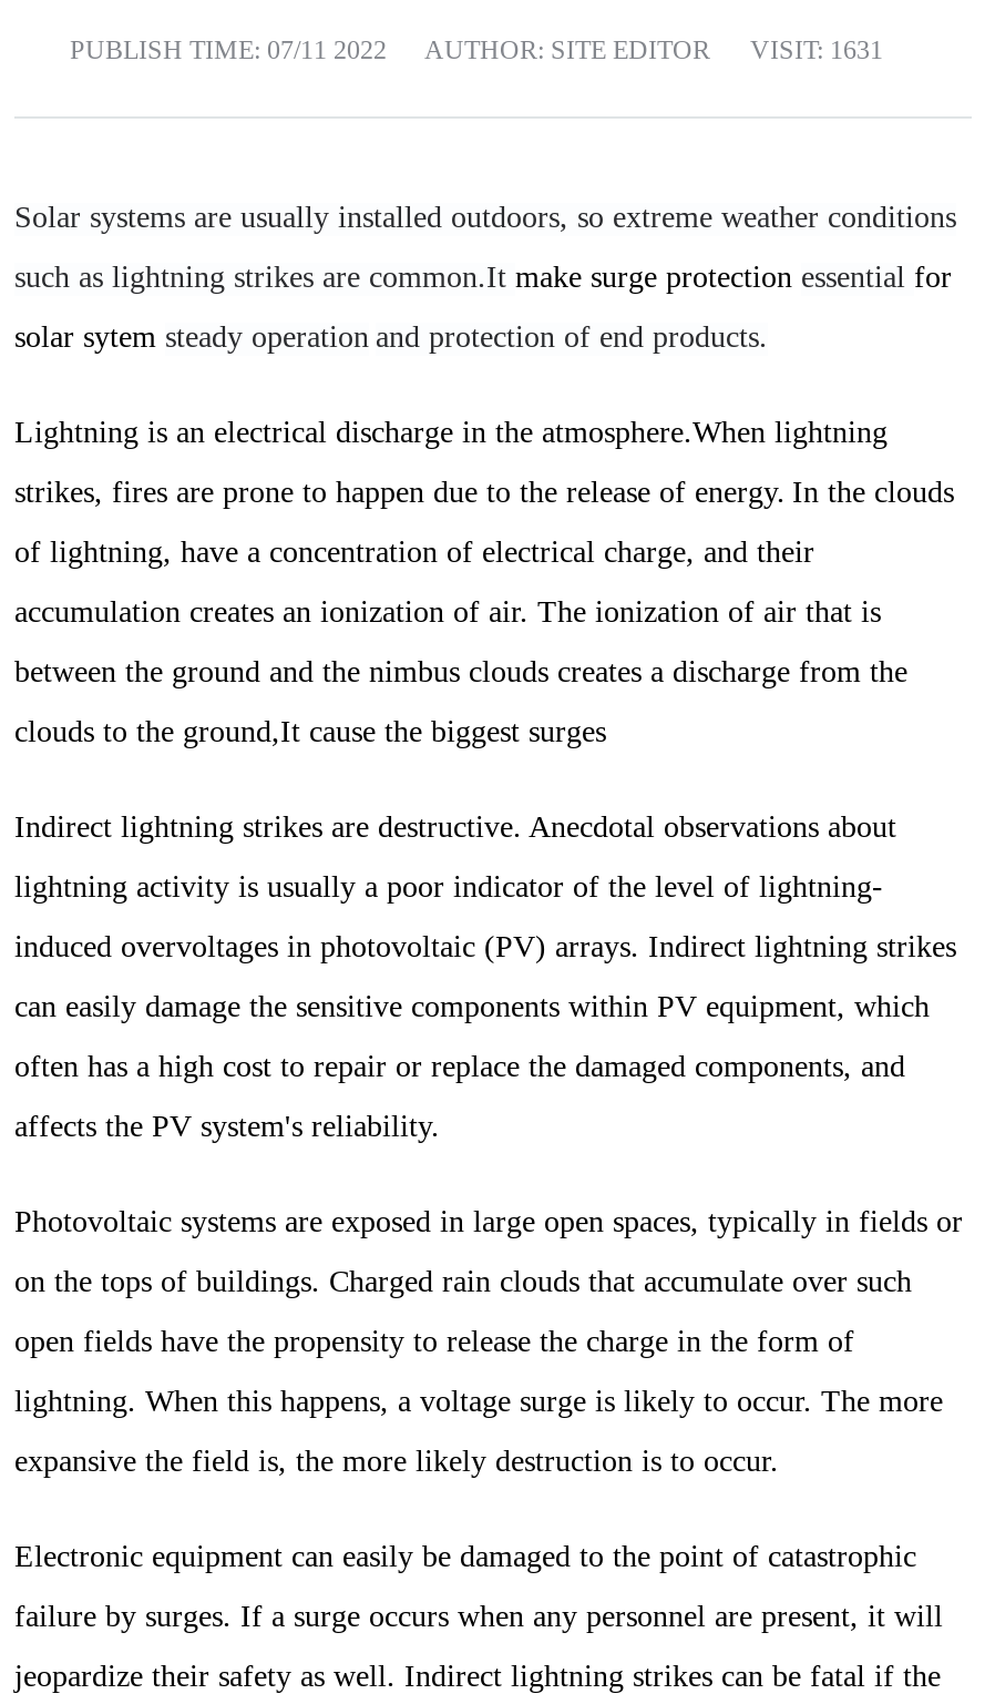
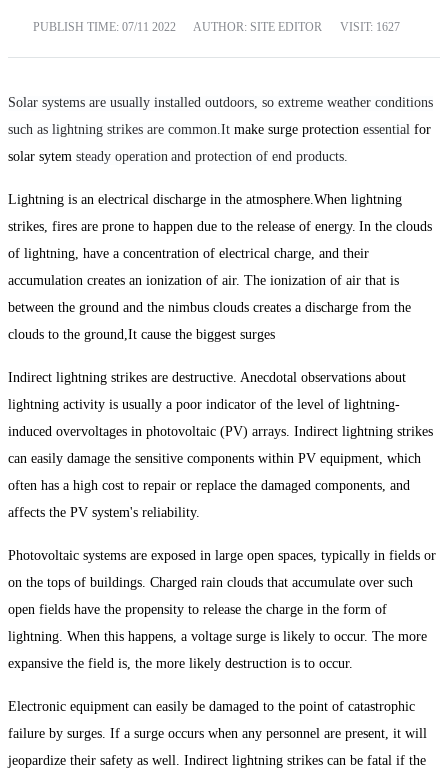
[70,34,883,65] PUBLISH TIME: 07/11 2022 AUTHOR: SITE EDITOR VISIT: 1631 -> [33,20,400,34] PUBLISH TIME: 07/11 2022 AUTHOR: SITE EDITOR VISIT: 1627

